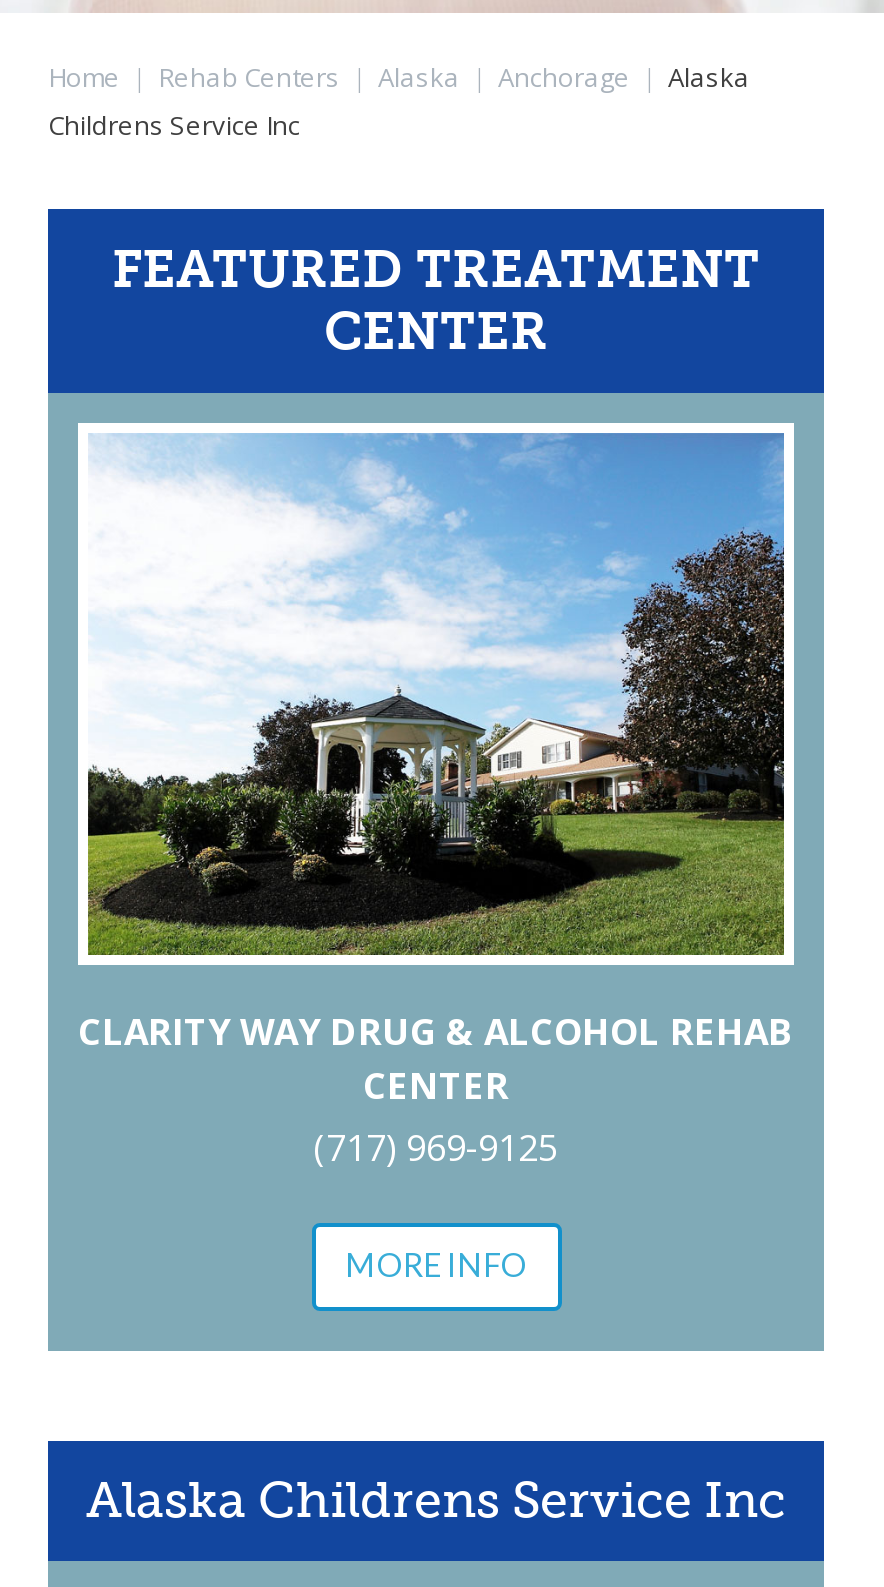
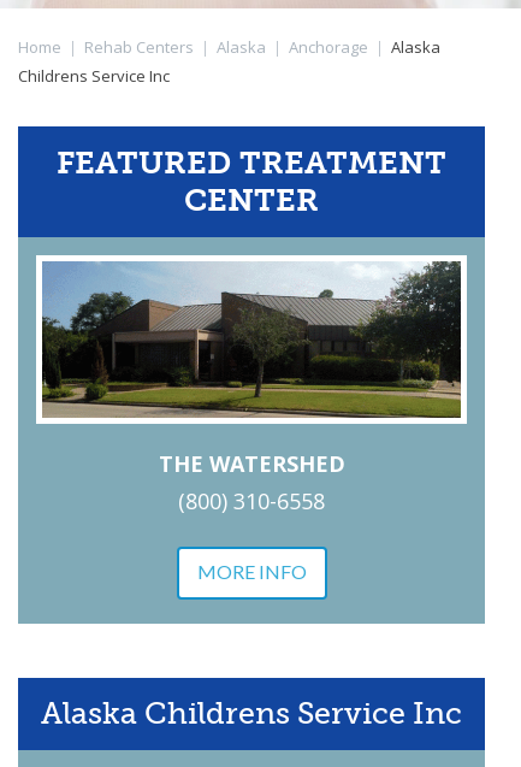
[76,431,796,1171] [image] | CLARITY WAY DRUG & ALCOHOL REHAB | CENTER | (717) 969-9125 -> [41,260,462,516] [image] | THE WATERSHED | (800) 310-6558

